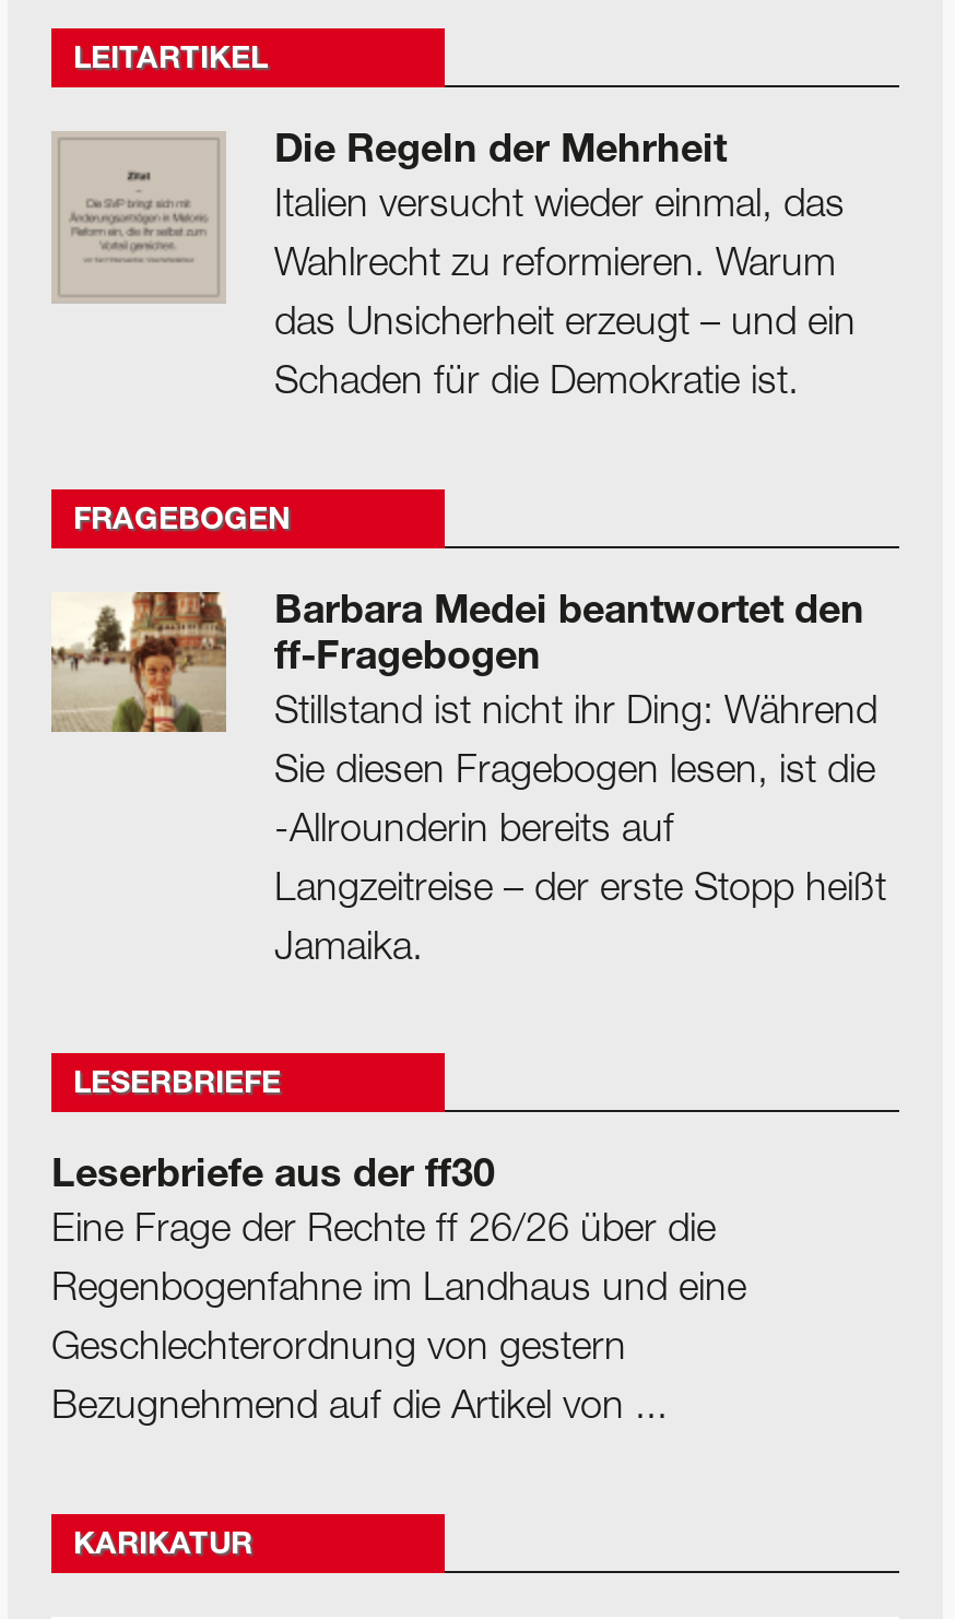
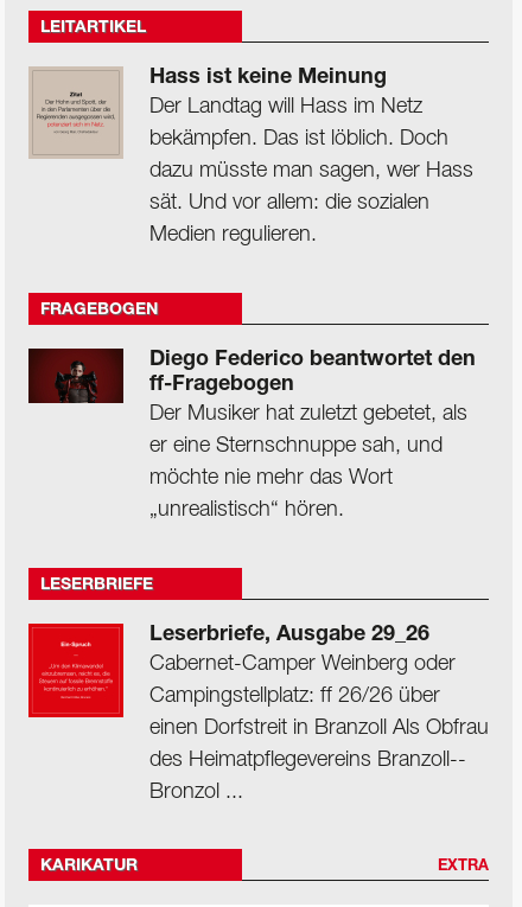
[274,133,856,400] Die Regeln der Mehrheit | Italien versucht wieder einmal, das | Wahlrecht zu reformieren. Warum | das Unsicherheit erzeugt – und ein | Schaden für die Demokratie ist. -> [149,67,473,244] Hass ist keine Meinung | Der Landtag will Hass im Netz | bekämpfen. Das ist löblich. Doch | dazu müsste man sagen, wer Hass | sät. Und vor allem: die sozialen | Medien regulieren.
[49,590,864,734] [image] | Barbara Medei beantwortet den -> [27,347,476,404] [image] | Diego Federico beantwortet den
[274,694,886,965] Stillstand ist nicht ihr Ding: Während | Sie diesen Fragebogen lesen, ist die | -Allrounderin bereits auf | Langzeitreise – der erste Stopp heißt | Jamaika. -> [149,404,467,519] Der Musiker hat zuletzt gebetet, als | er eine Sternschnuppe sah, und | möchte nie mehr das Wort | „unrealistisch“ hören.
[51,1159,746,1426] Leserbriefe aus der ff30 | Eine Frage der Rechte ff 26/26 über die | Regenbogenfahne im Landhaus und eine | Geschlechterordnung von gestern | Bezugnehmend auf die Artikel von ... -> [149,624,489,801] Leserbriefe, Ausgabe 29_26 | Cabernet-Camper Weinberg oder | Campingstellplatz: ff 26/26 über | einen Dorfstreit in Branzoll Als Obfrau | des Heimatpflegevereins Branzoll- | Bronzol ...
none -> [438,860,489,875] EXTRA

